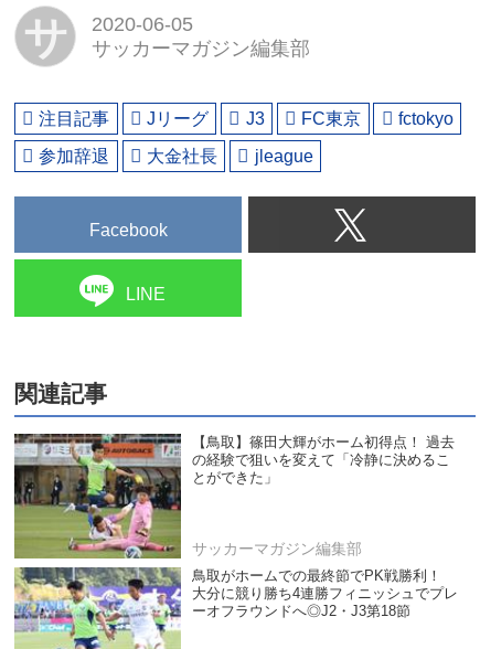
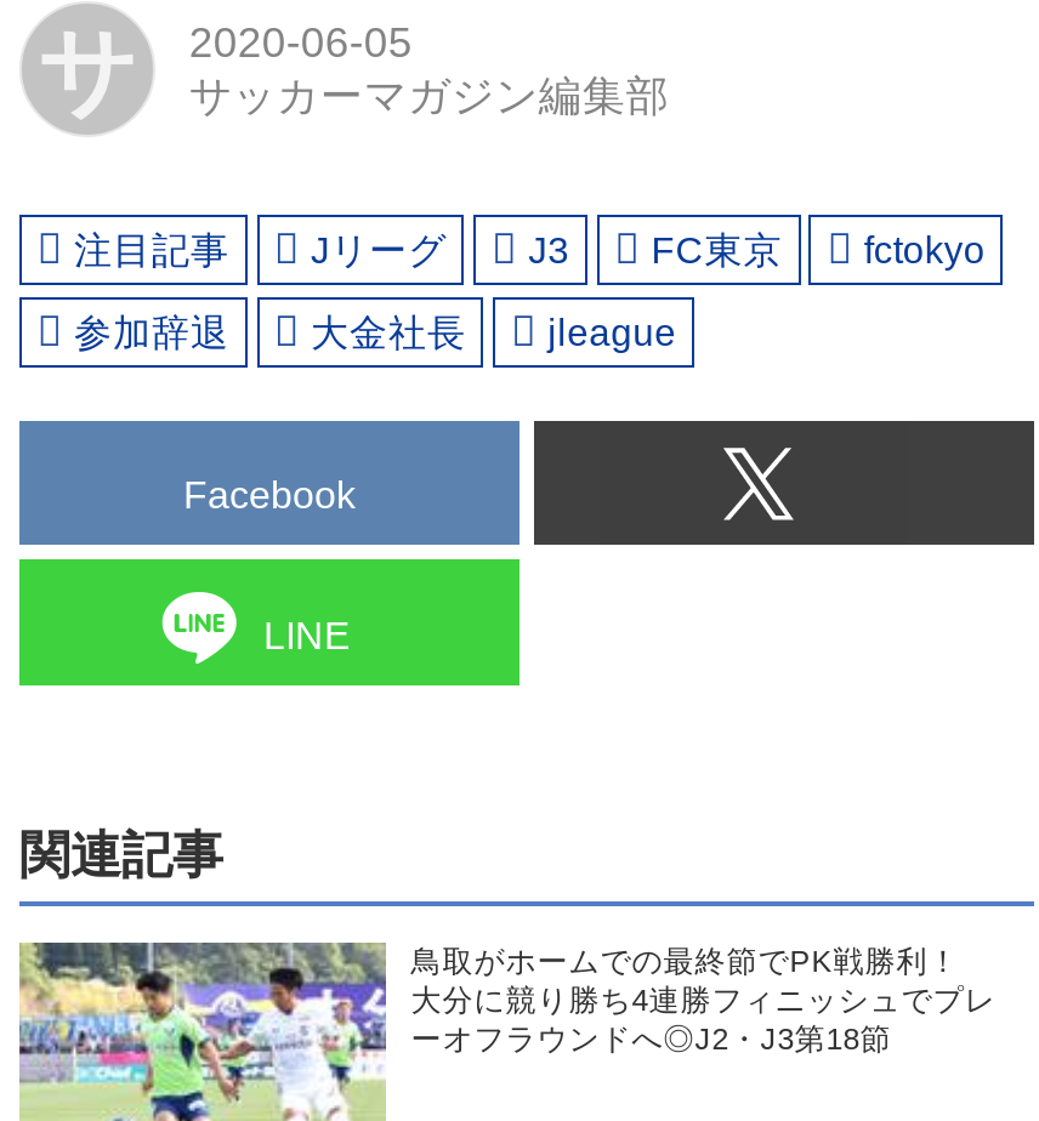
[13,433,455,567] [image] | 【鳥取】篠田大輝がホーム初得点！ 過去 | の経験で狙いを変えて「冷静に決めるこ | とができた」 -> none
[192,540,362,558] サッカーマガジン編集部 -> none

